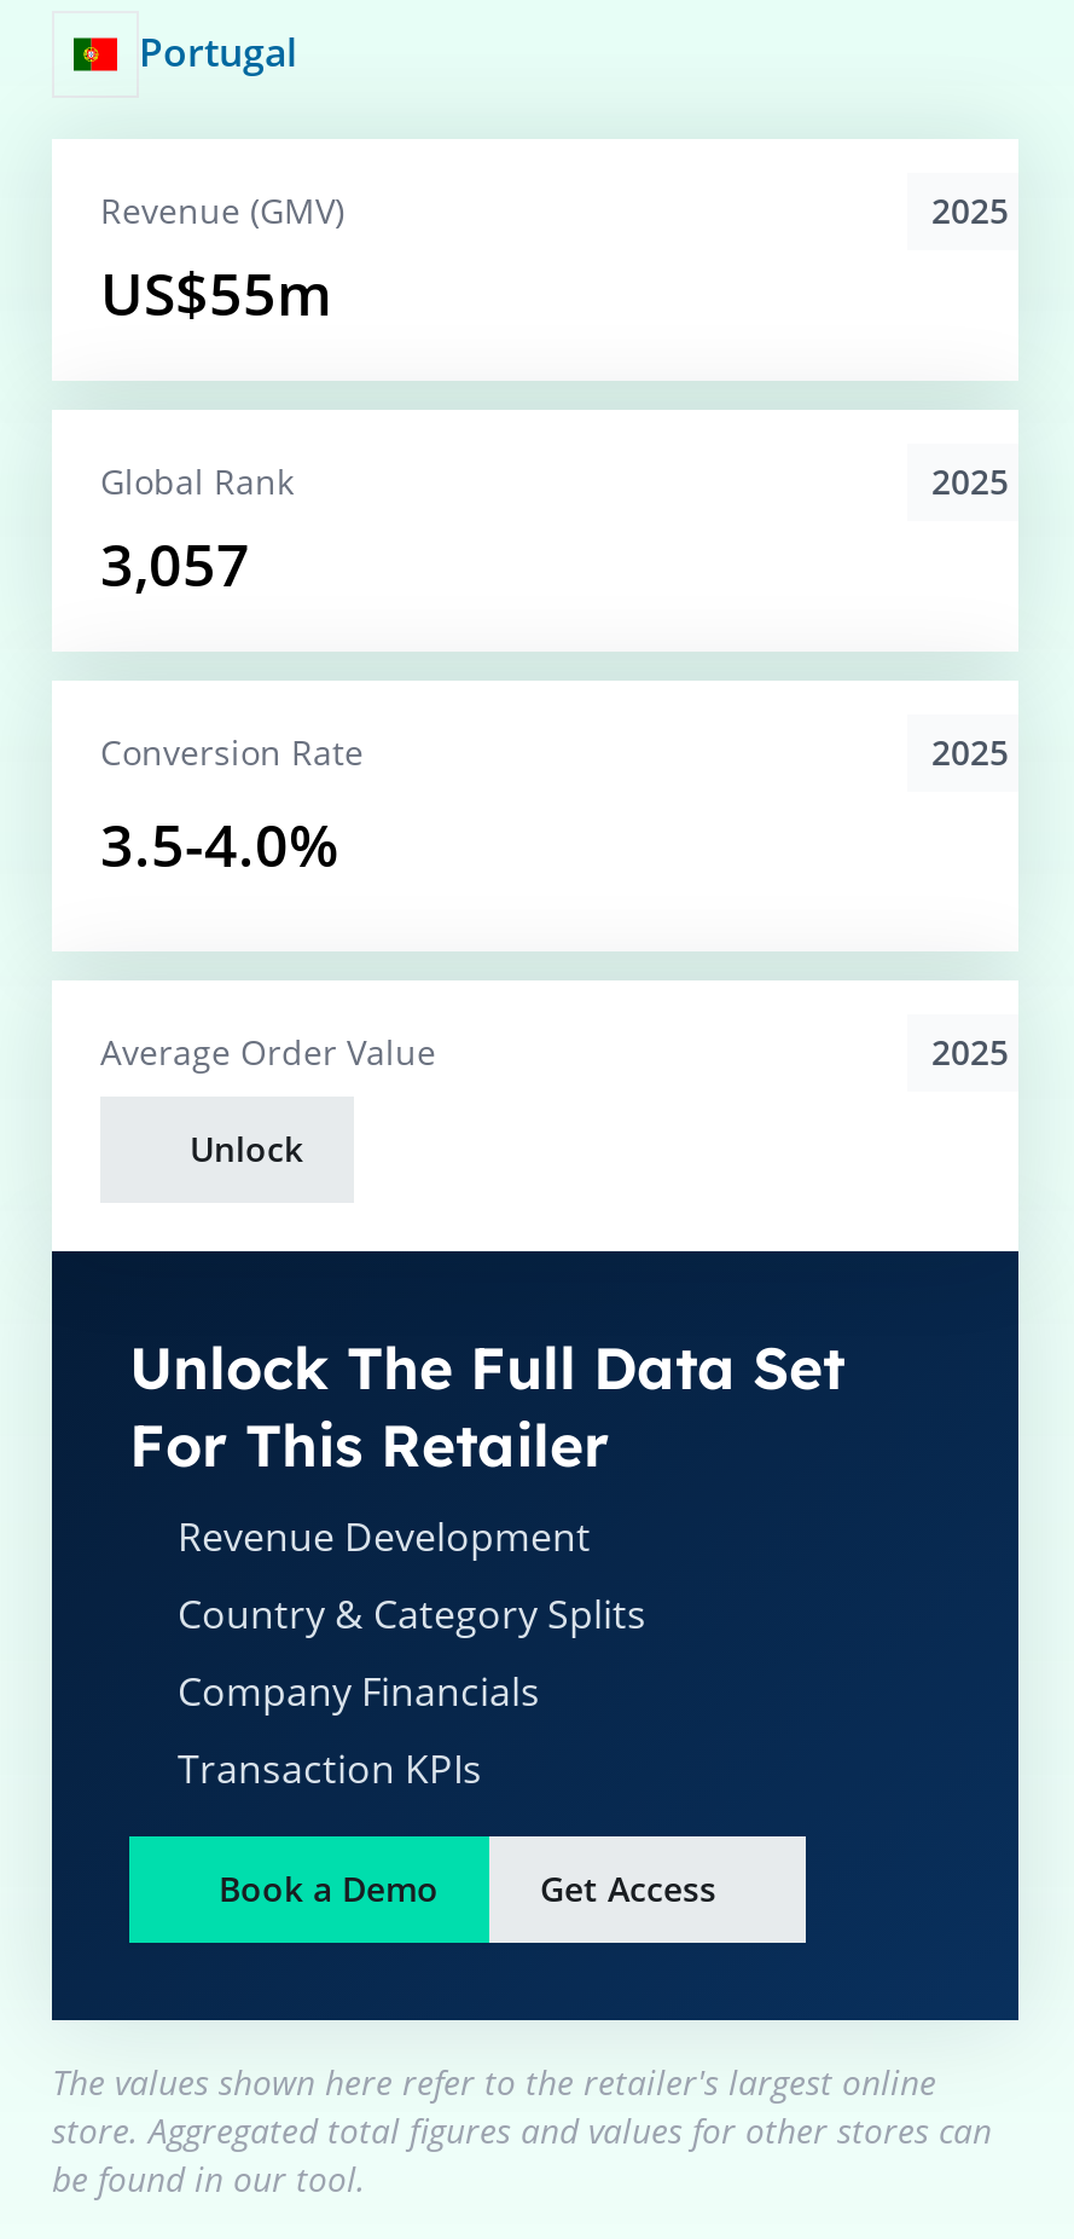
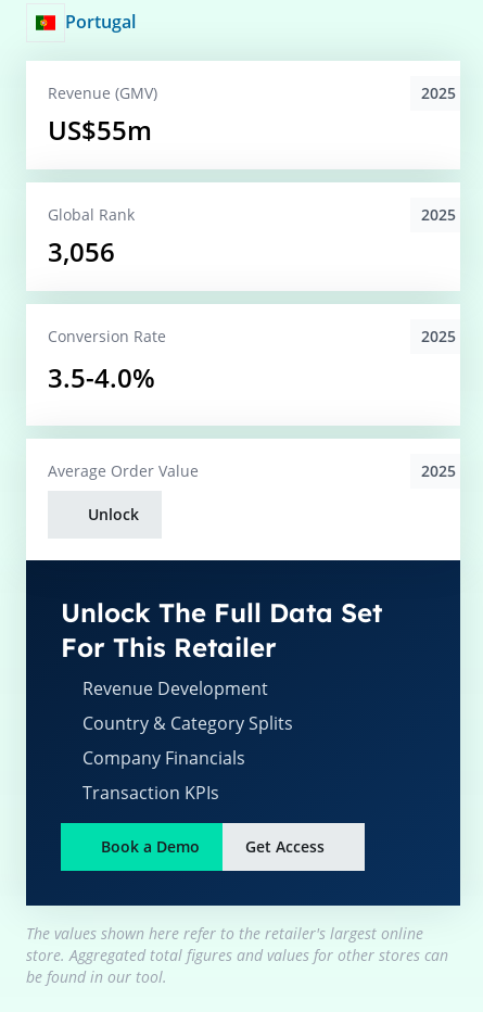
[100,523,250,603] 3,057 -> [48,233,115,269] 3,056

